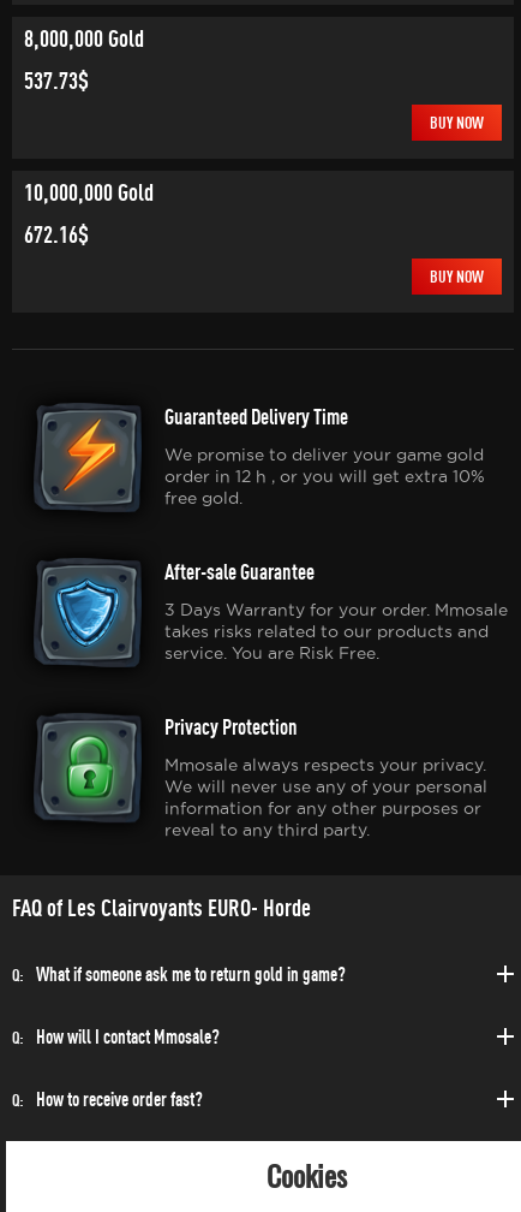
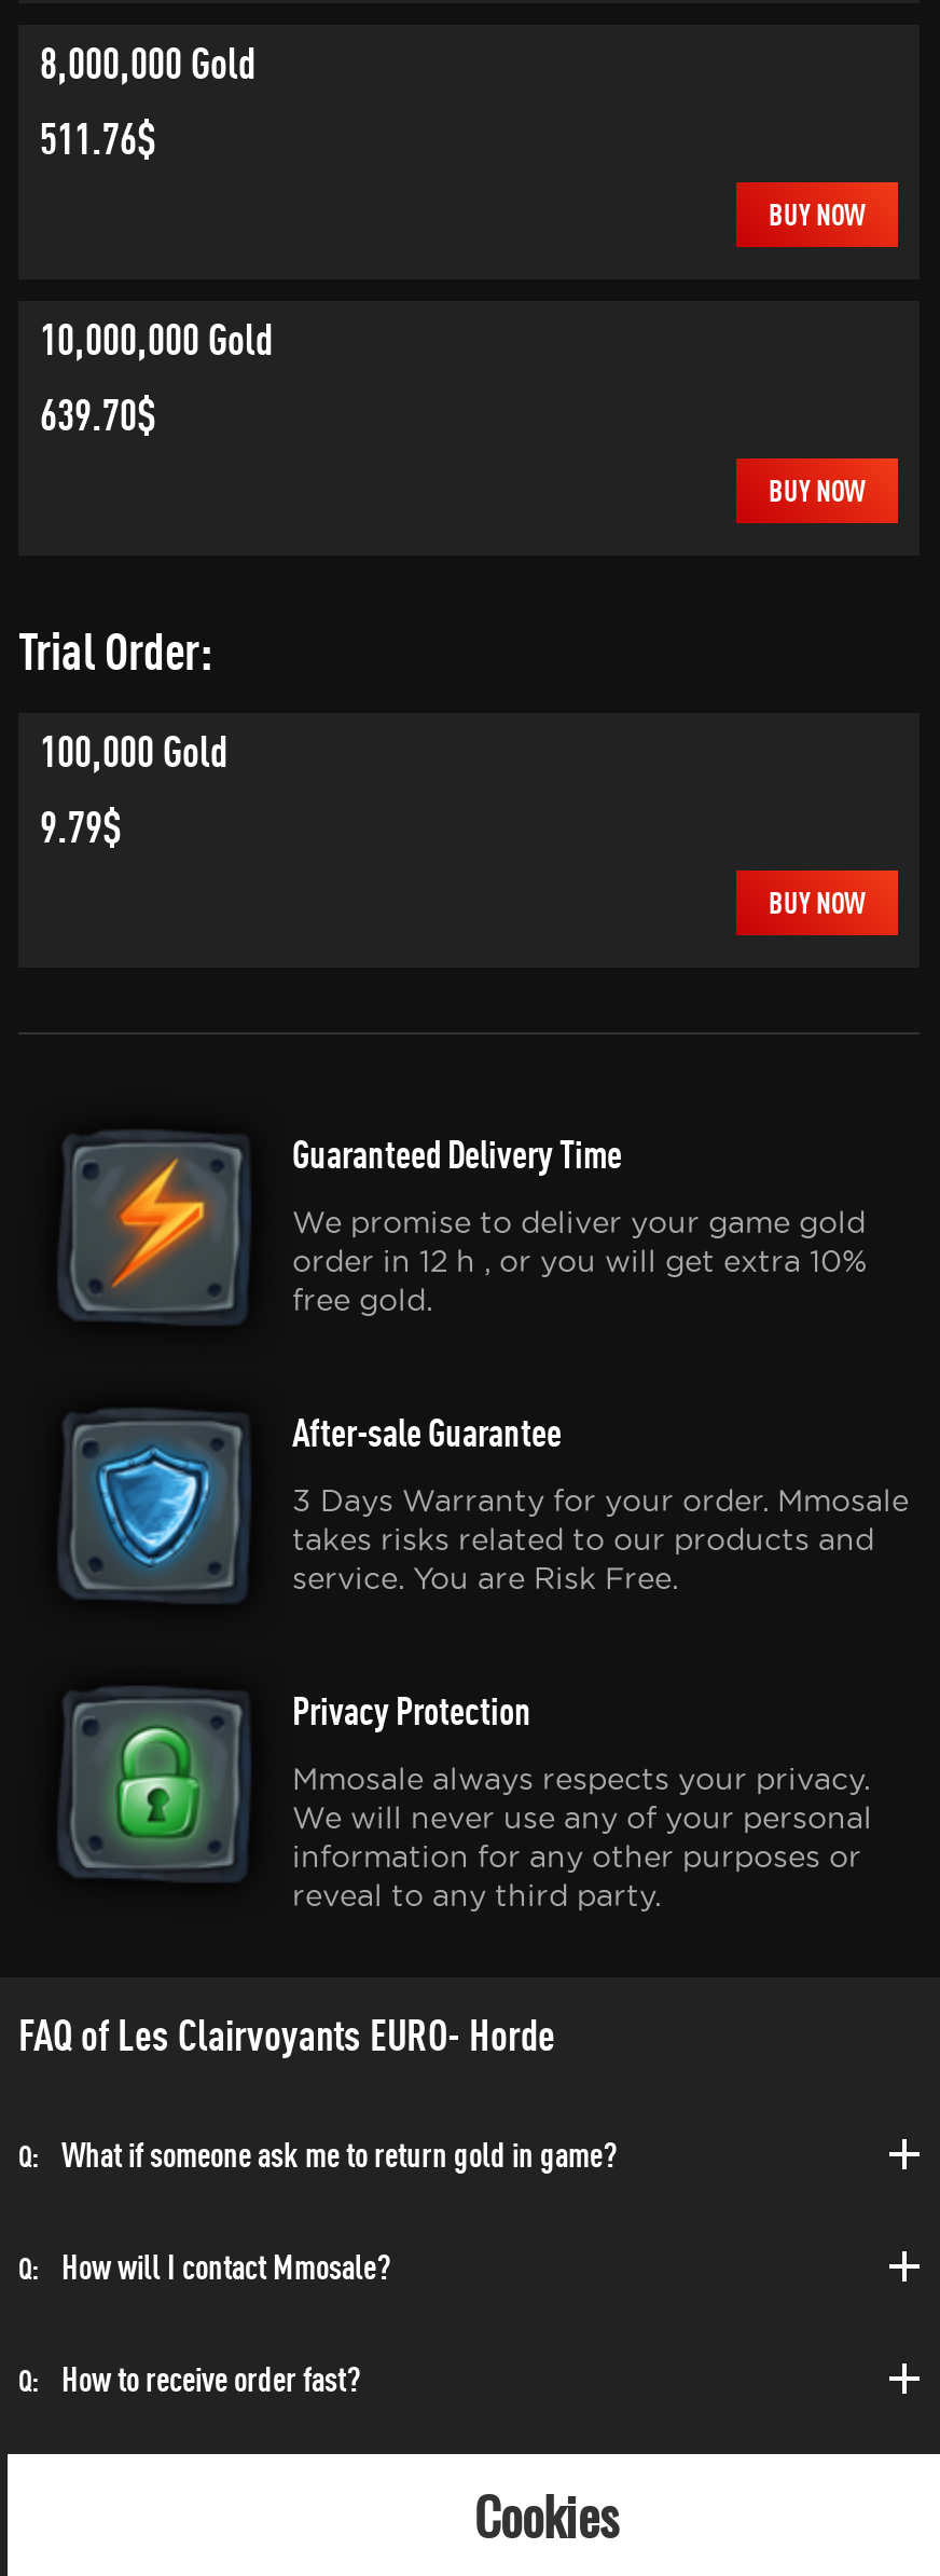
[24,66,89,94] 537.73$ -> [40,113,156,163] 511.76$
[24,220,89,248] 672.16$ -> [18,389,866,851] 639.70$ | BUY NOW | Trial Order: | 100,000 Gold | 9.79$

